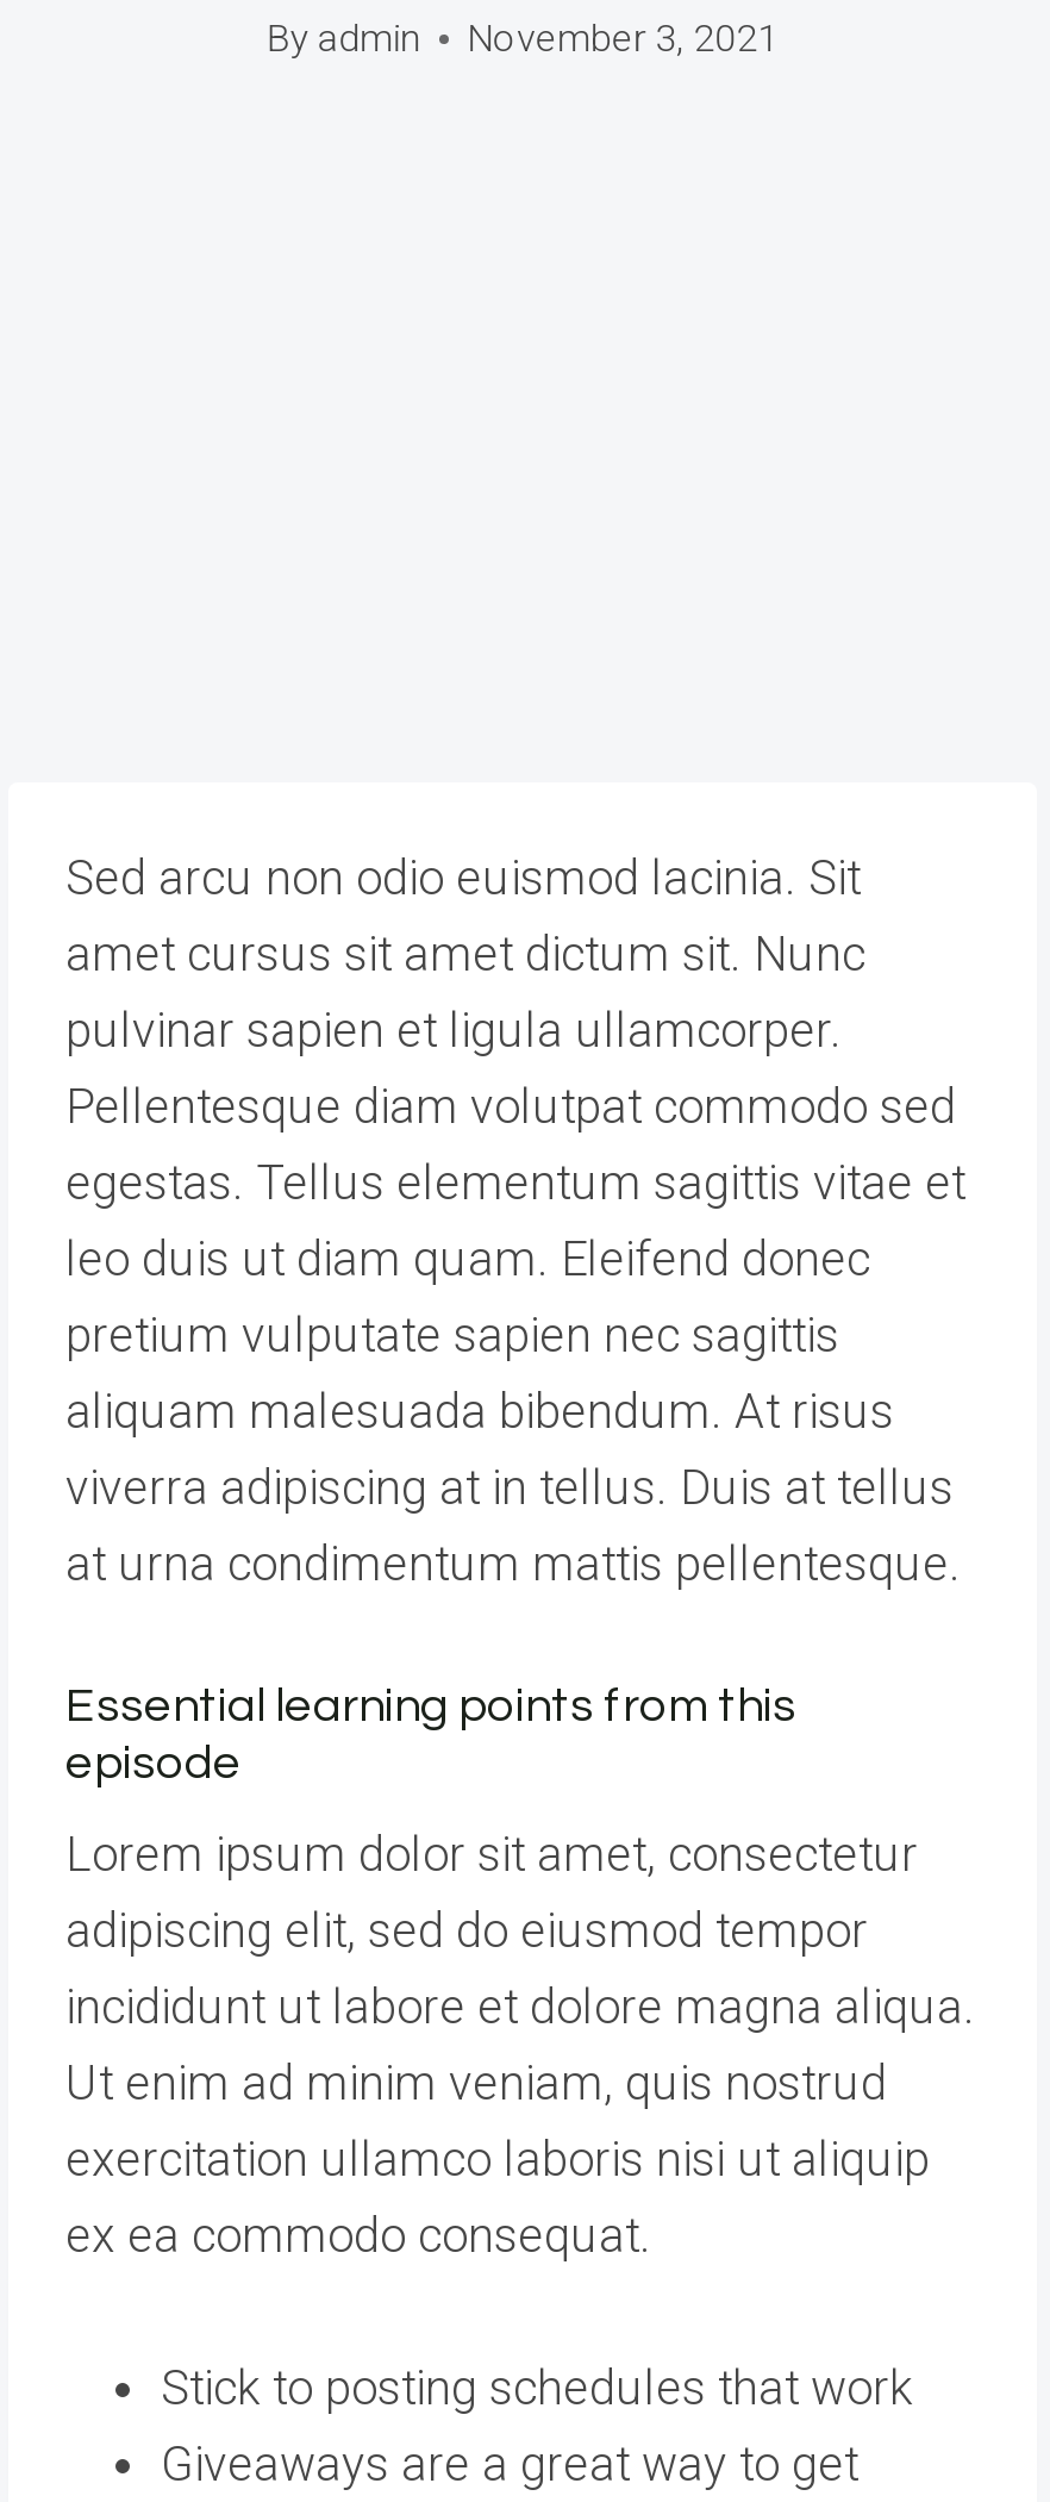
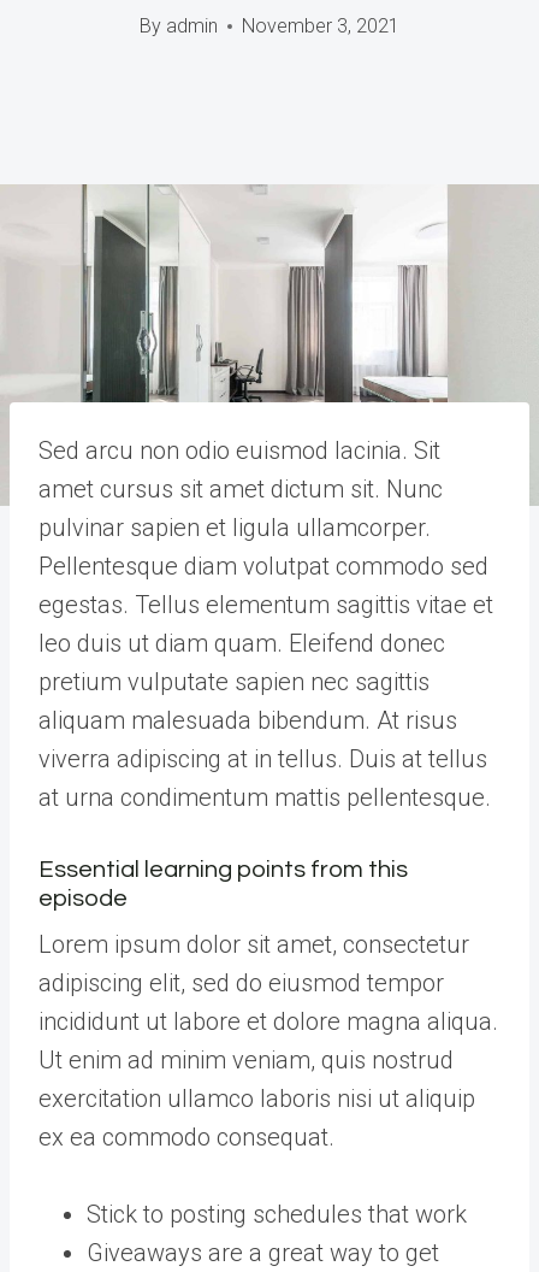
none -> [4,183,535,506] [image]

